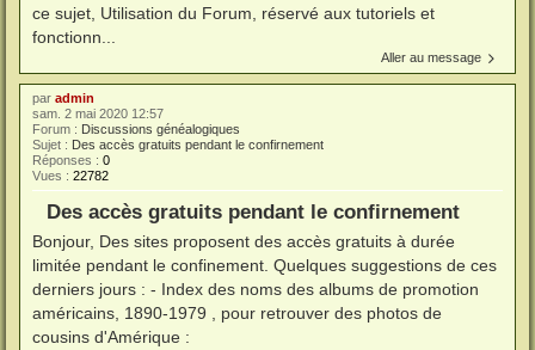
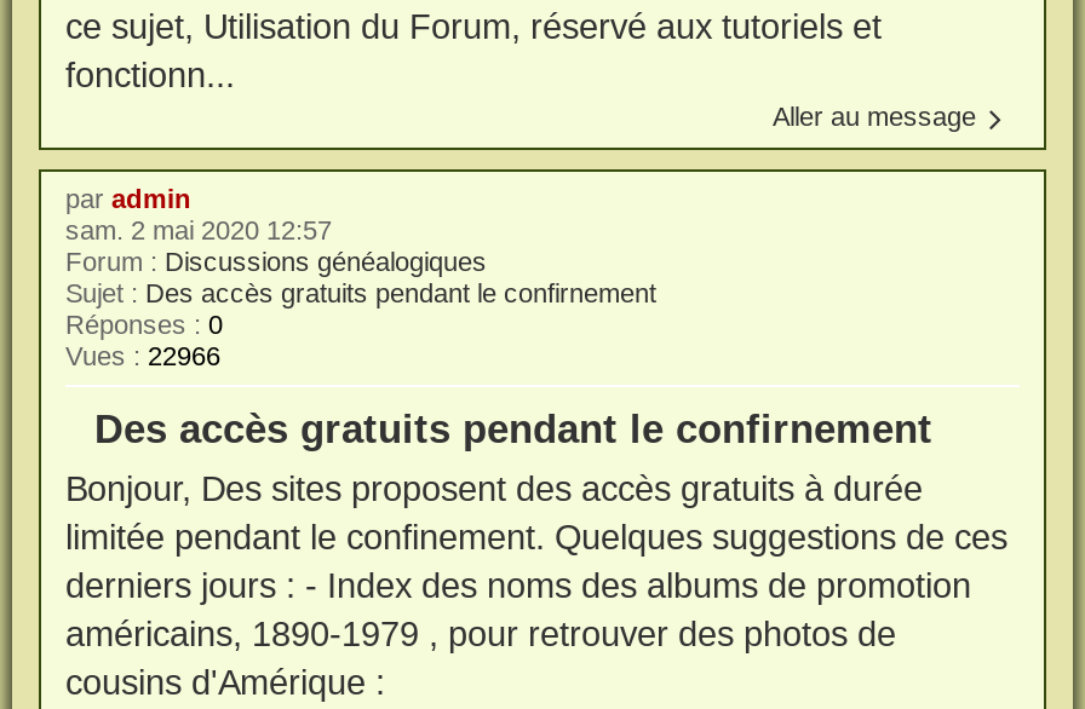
[32,169,109,183] Vues : 22782 -> [65,342,220,371] Vues : 22966

